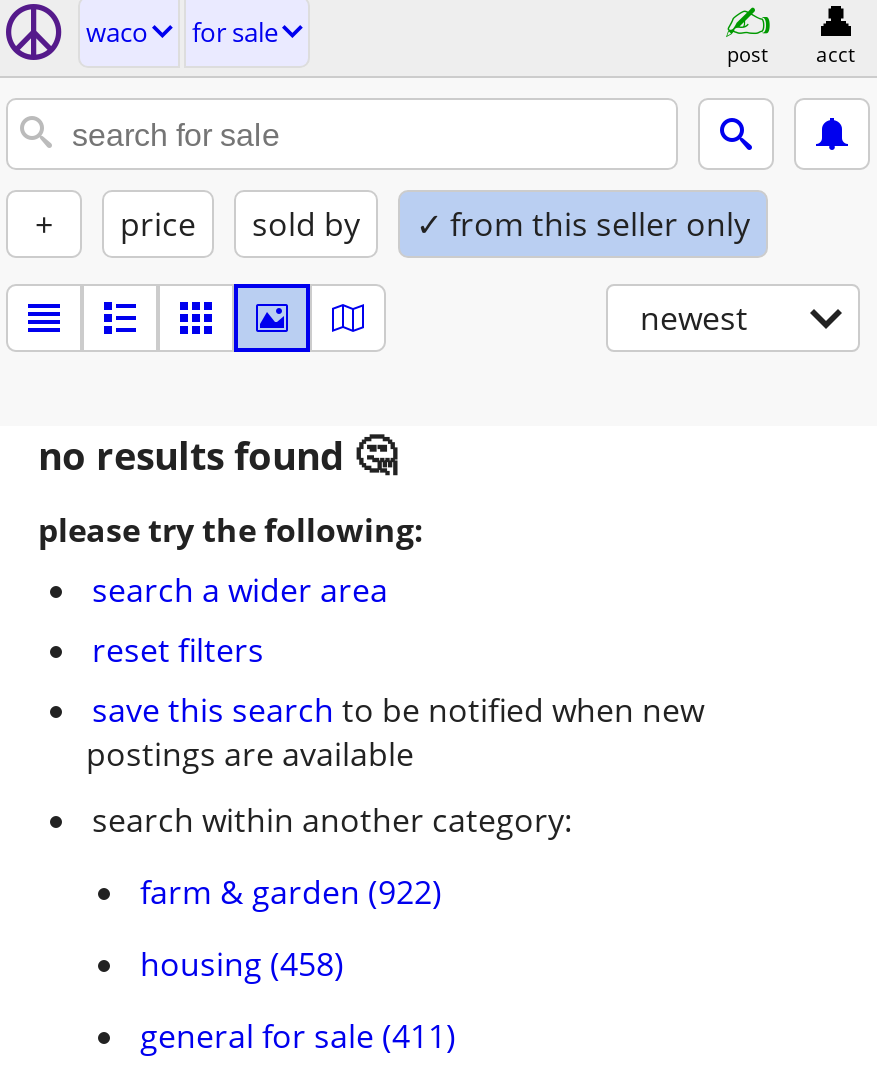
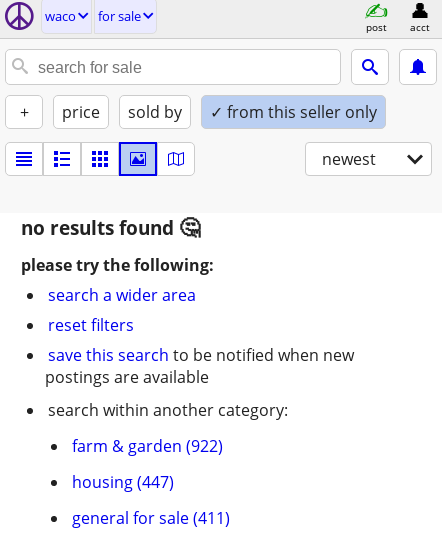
[140,942,344,986] housing (458) -> [72,471,174,493] housing (447)

